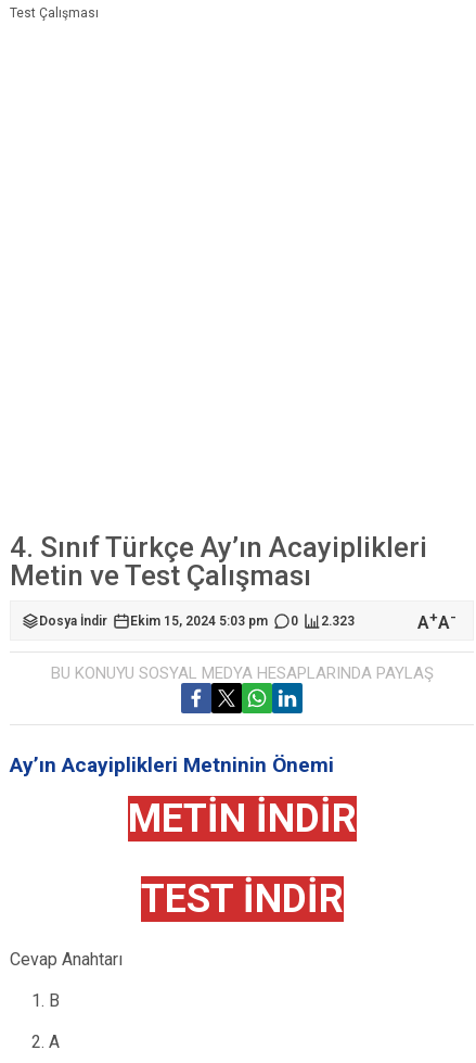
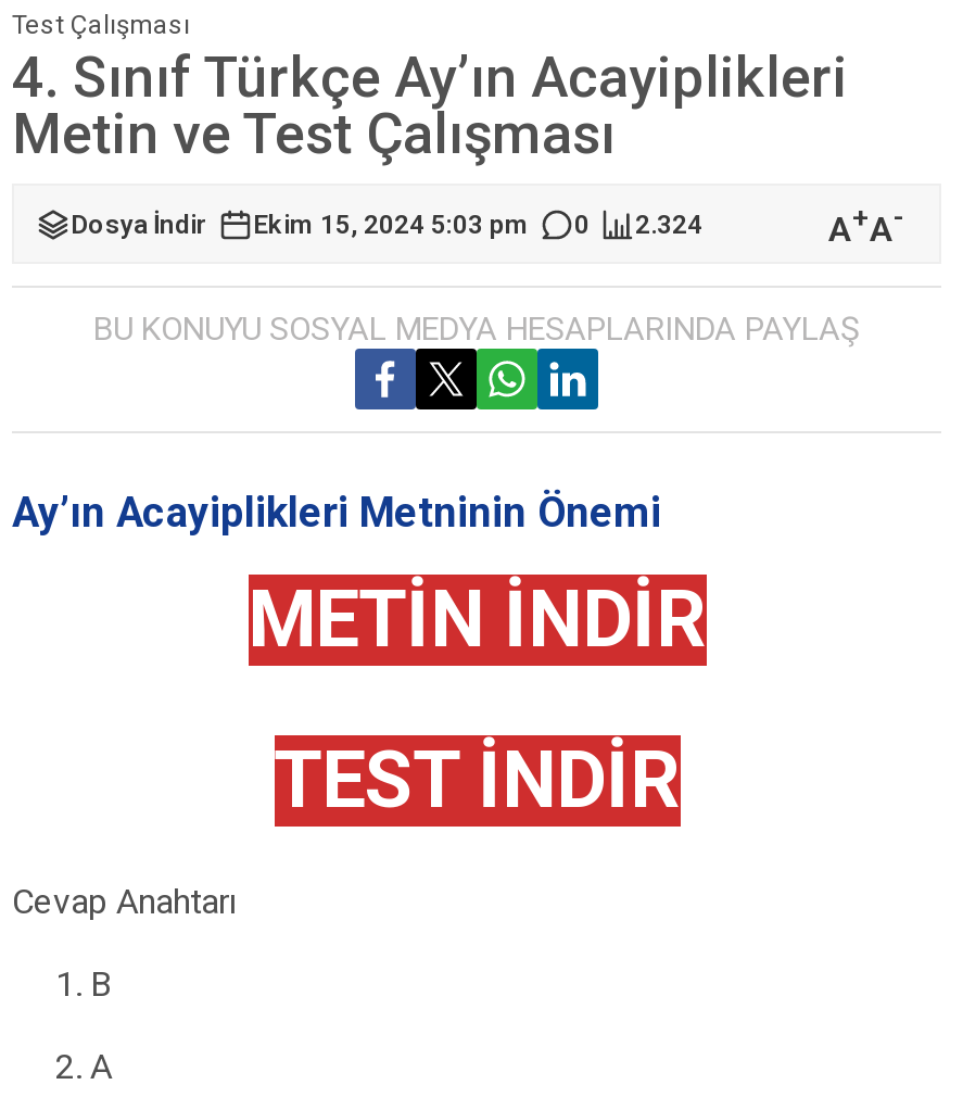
[39,613,355,628] Dosya İndir Ekim 15, 2024 5:03 pm 0 2.323 -> [71,209,702,239] Dosya İndir Ekim 15, 2024 5:03 pm 0 2.324

